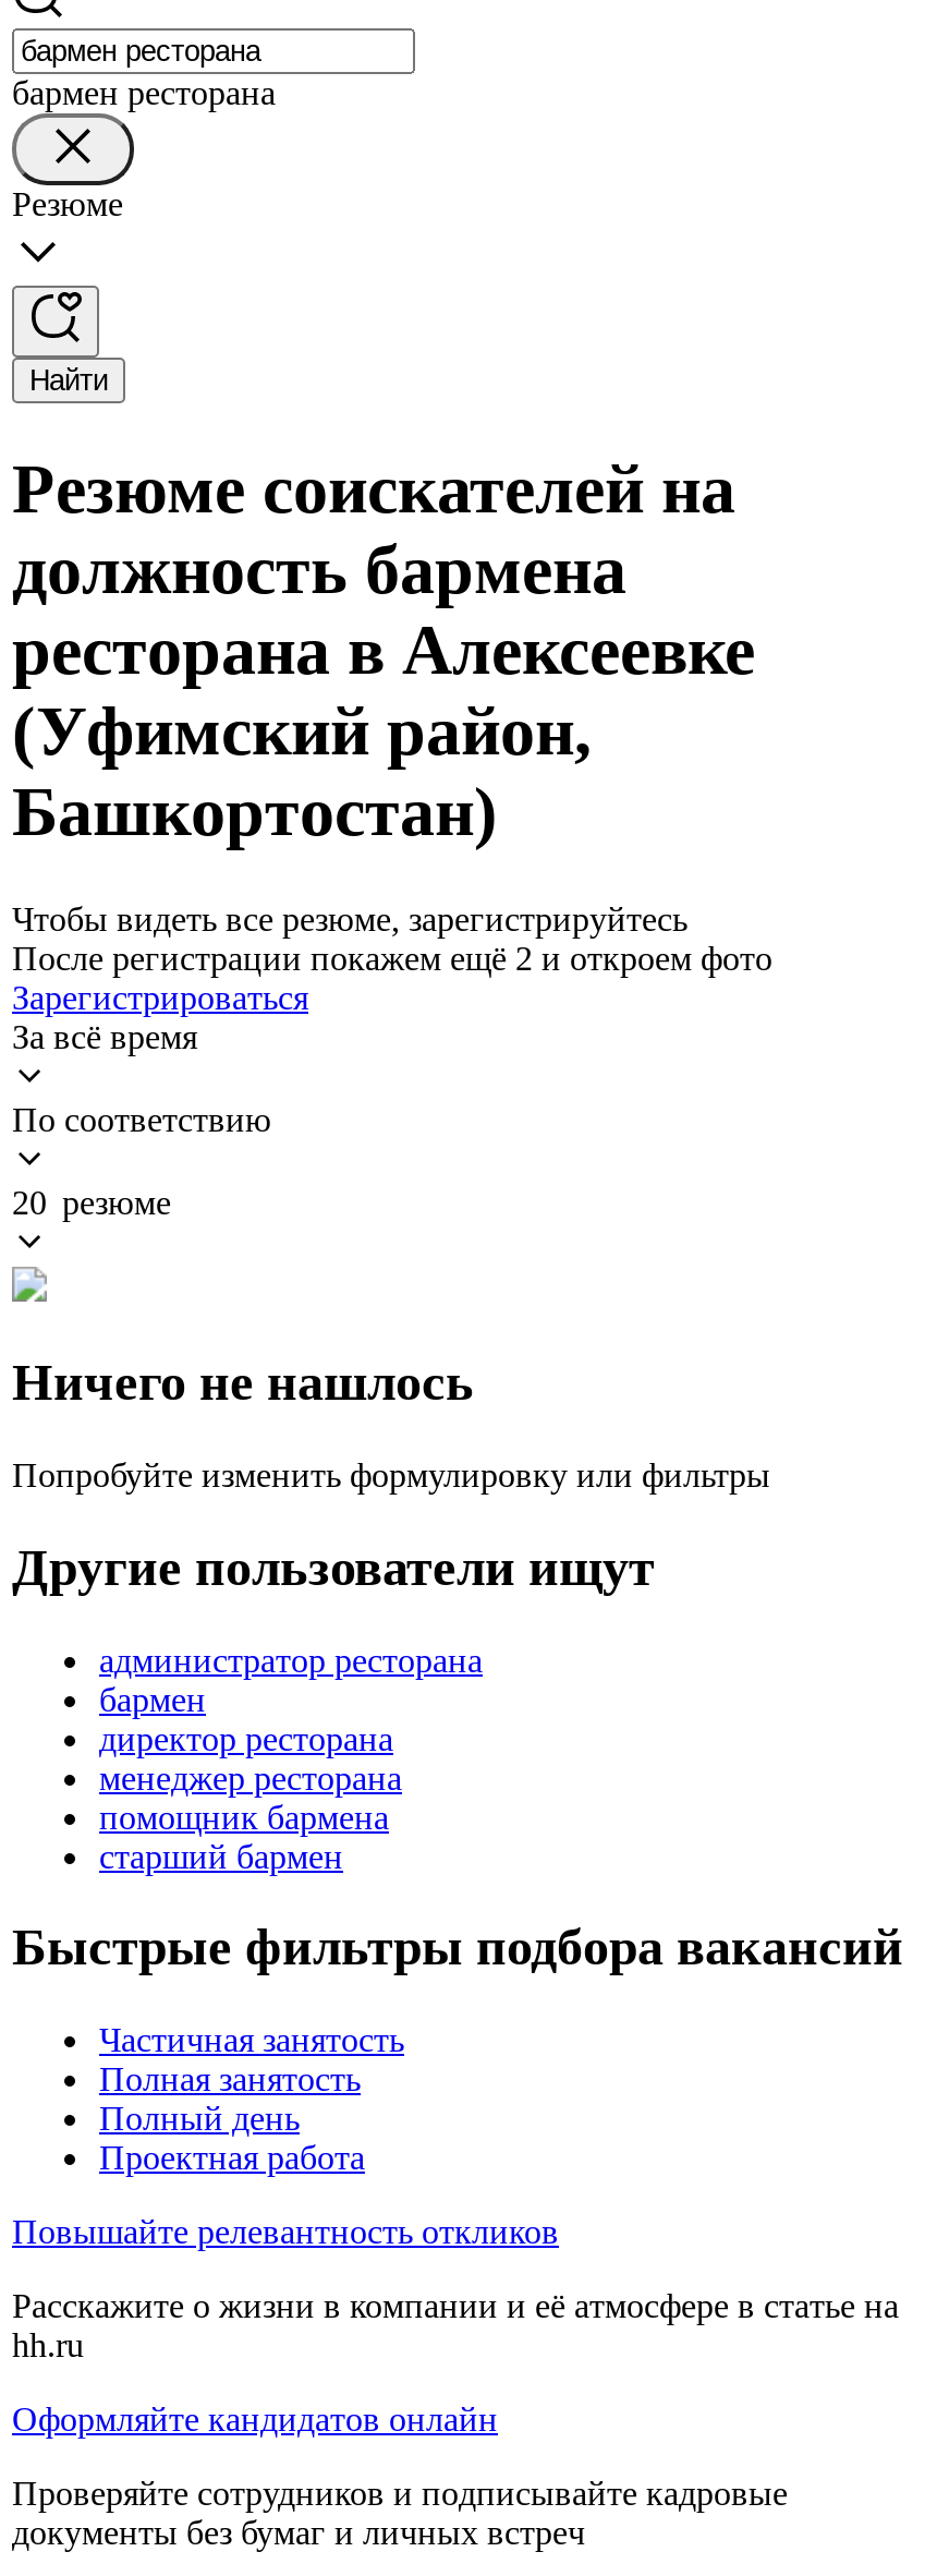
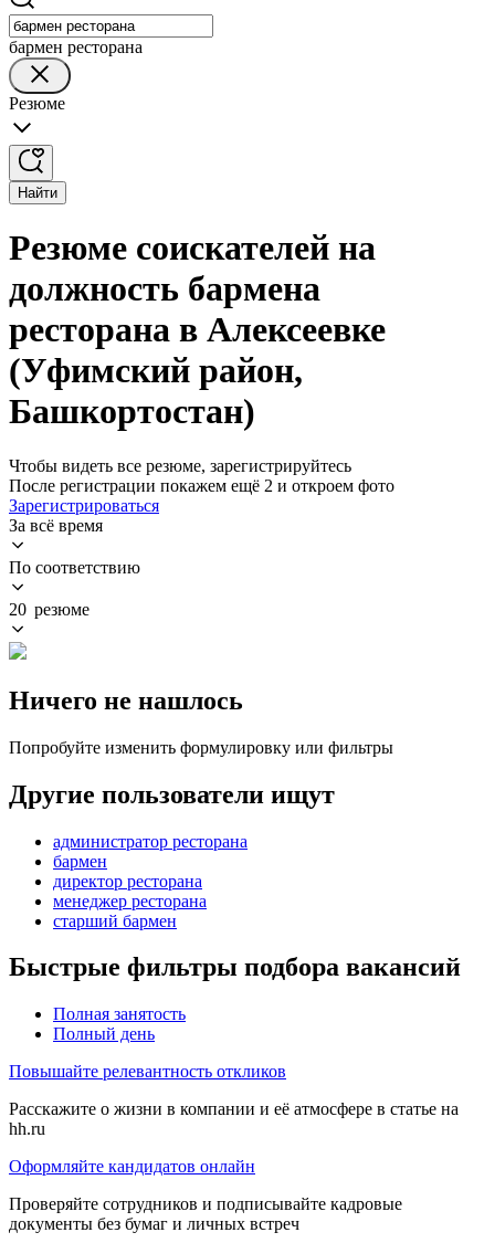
[99,1798,389,1835] помощник бармена -> none
[99,2022,404,2059] Частичная занятость -> none
[99,2140,365,2177] Проектная работа -> none

